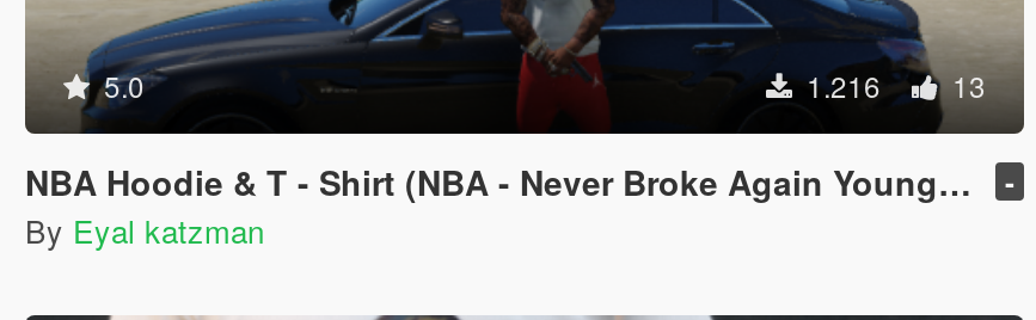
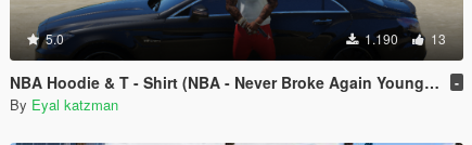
[799,63,986,104] 1.216 13 -> [361,29,446,47] 1.190 13

